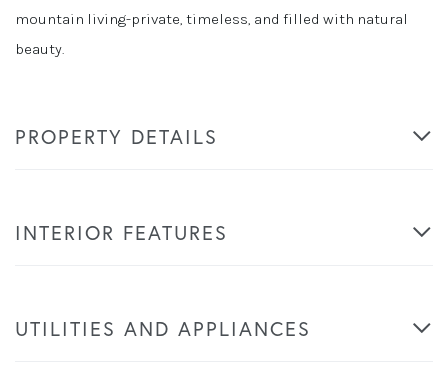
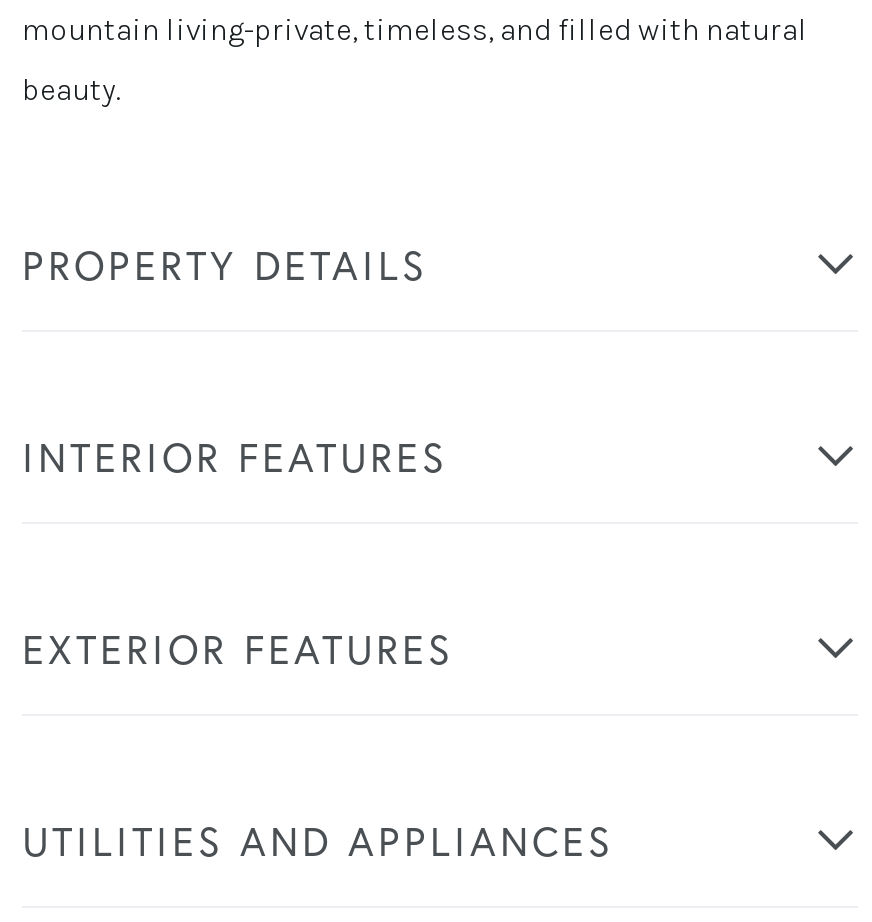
none -> [22,623,454,673] EXTERIOR FEATURES

